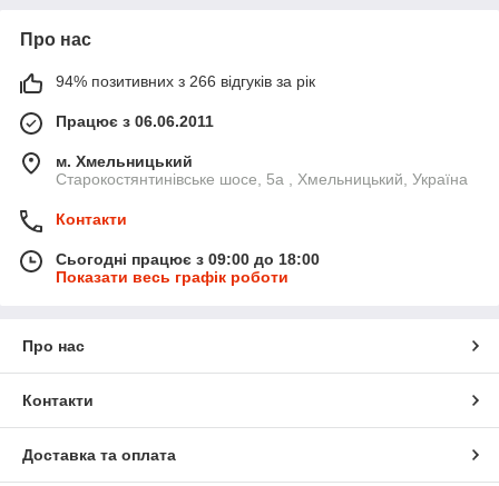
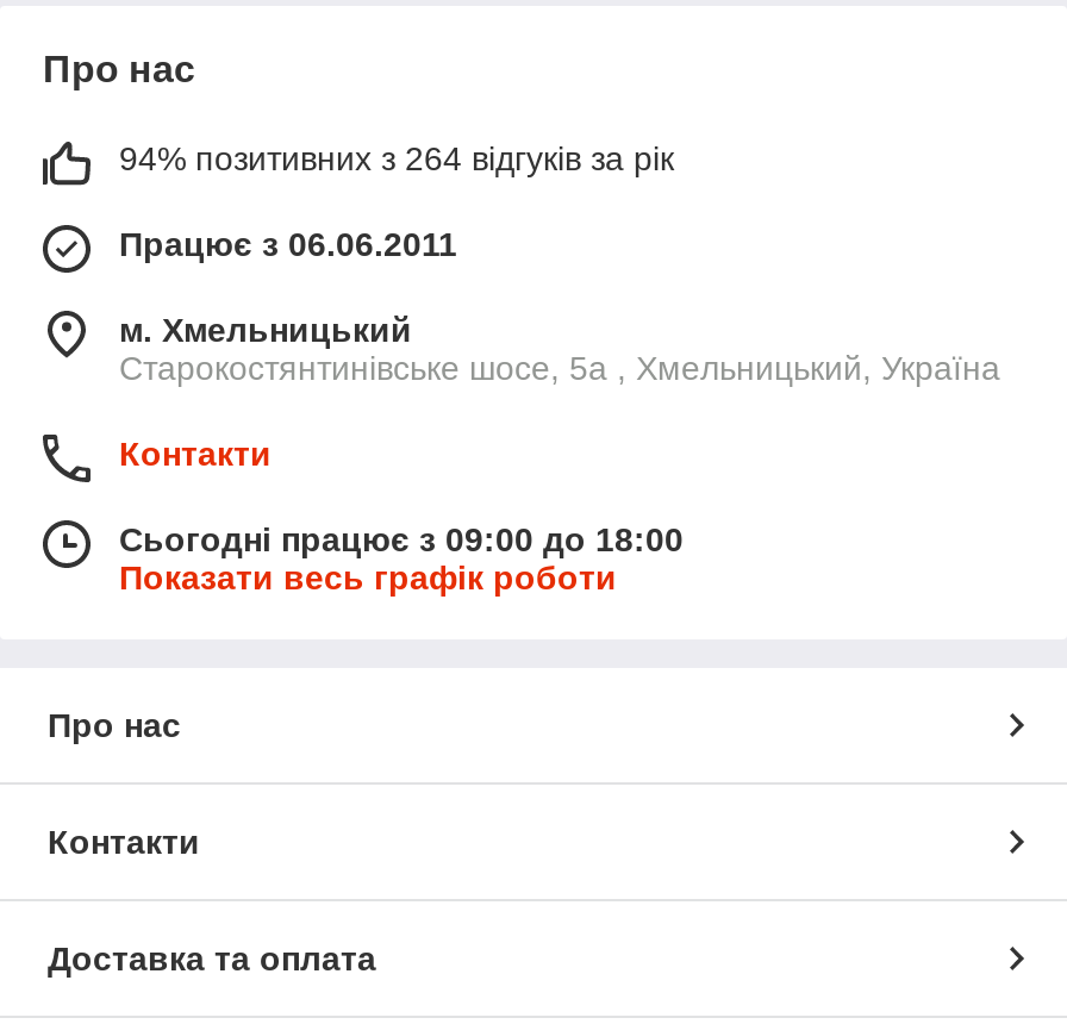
[56,72,315,90] 94% позитивних з 266 відгуків за рік -> [119,139,674,177] 94% позитивних з 264 відгуків за рік

